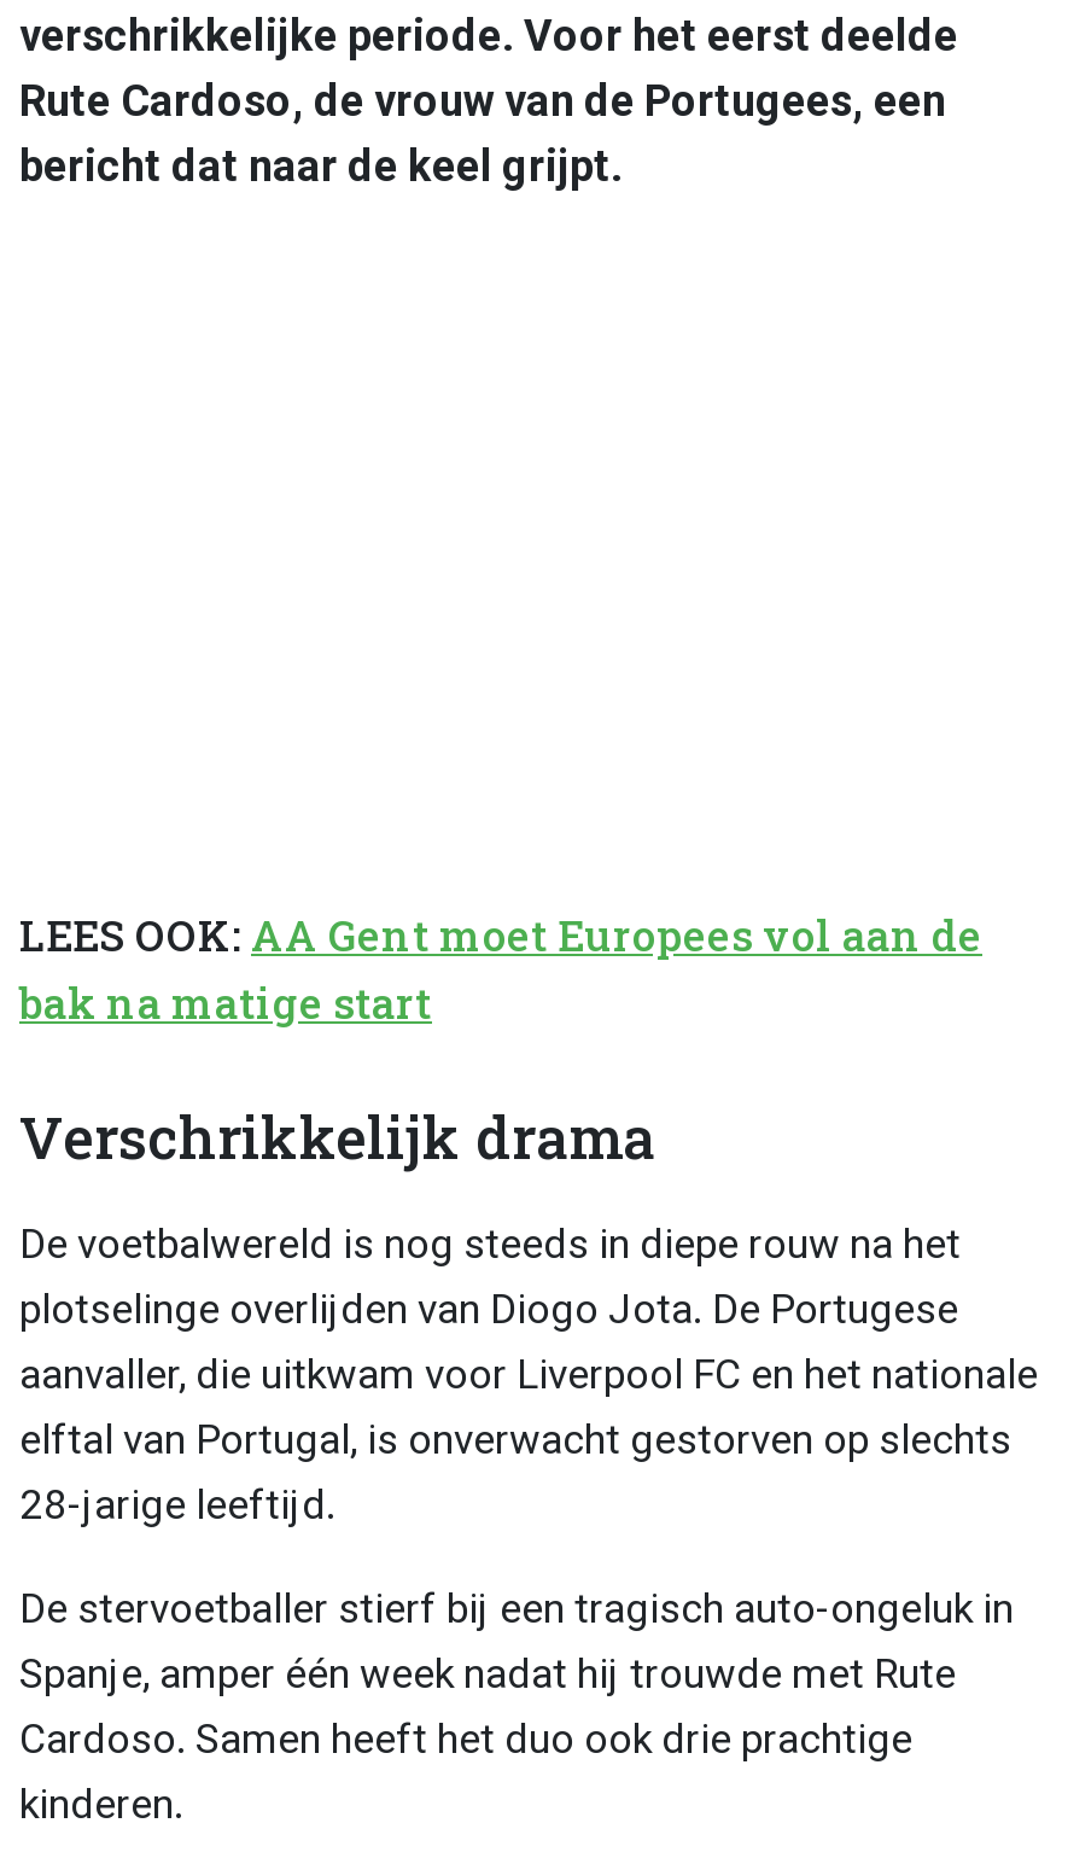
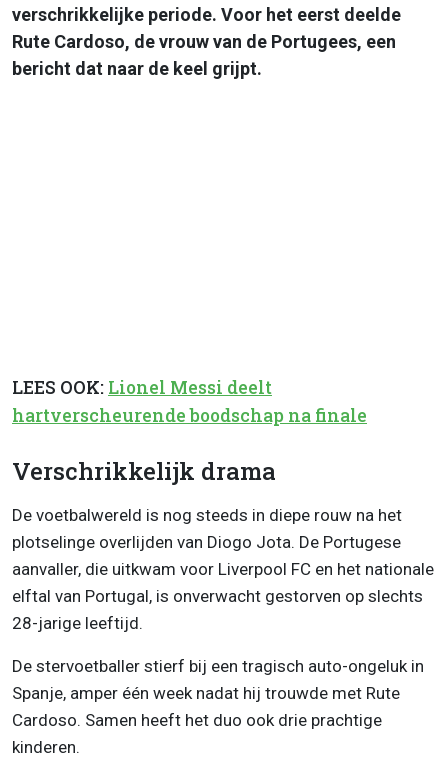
[19,908,982,1031] LEES OOK: AA Gent moet Europees vol aan de | bak na matige start -> [12,376,367,427] LEES OOK: Lionel Messi deelt | hartverscheurende boodschap na finale

